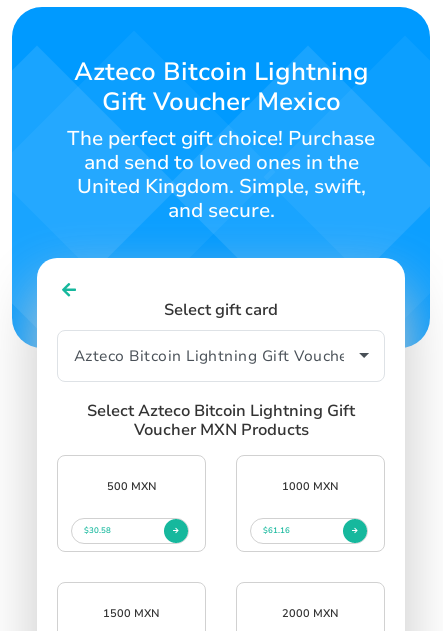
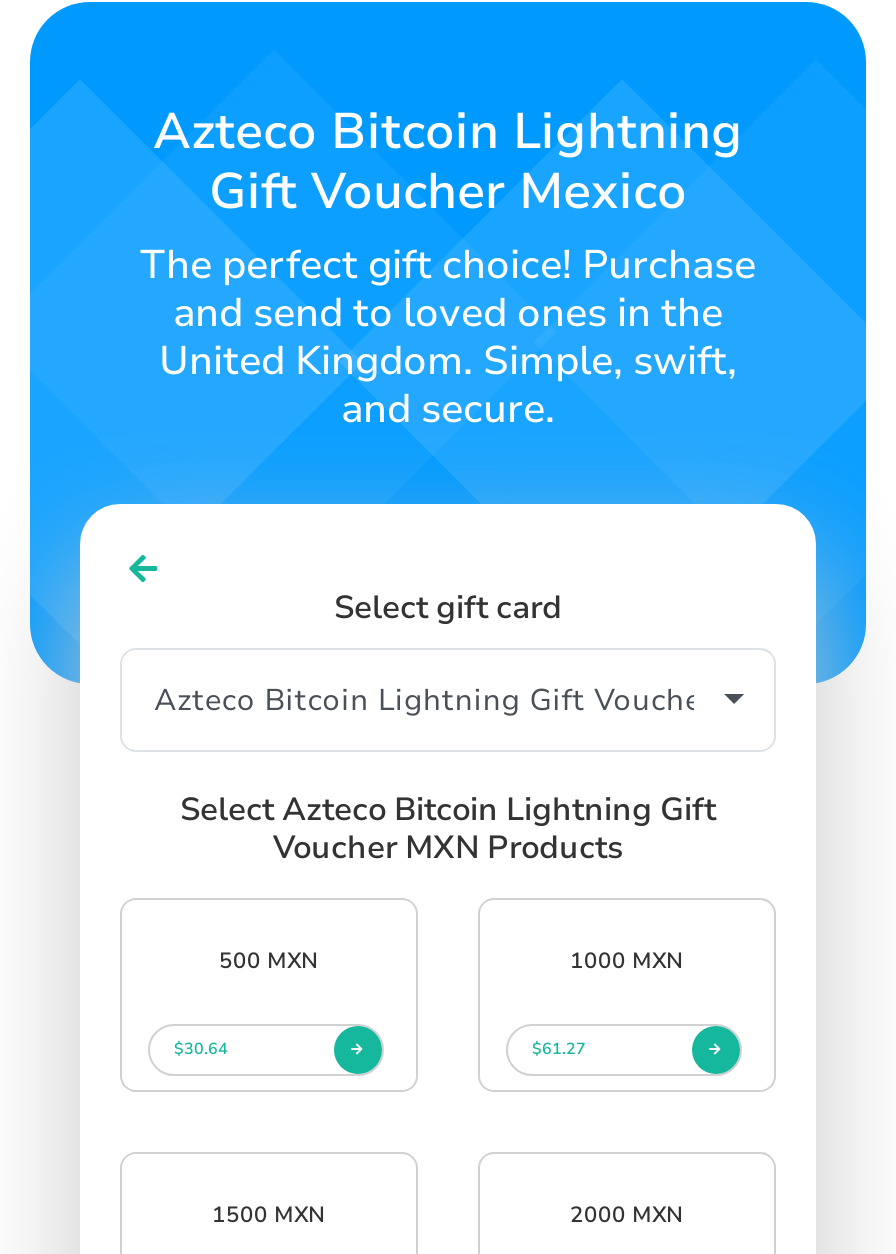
[84,525,111,536] $30.58 -> [174,1037,228,1059] $30.64
[263,525,290,536] $61.16 -> [532,1037,586,1059] $61.27

